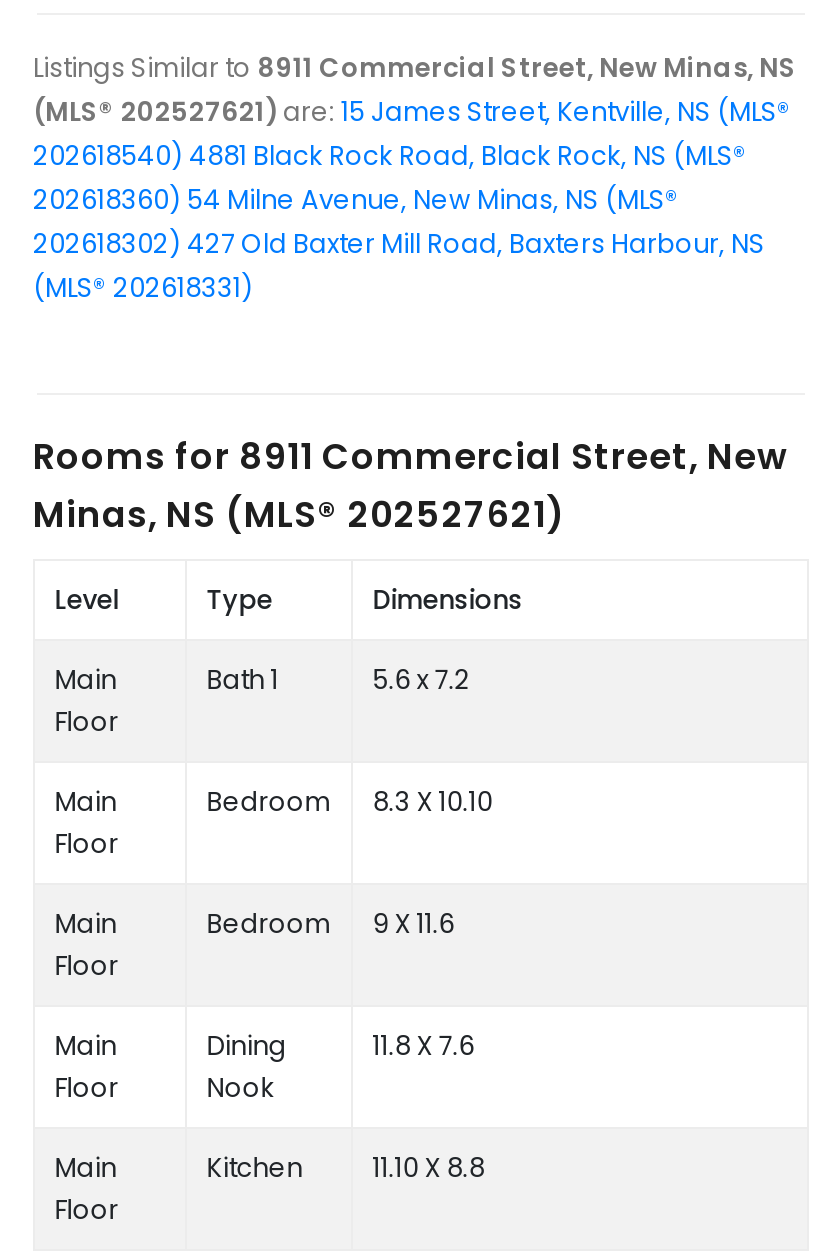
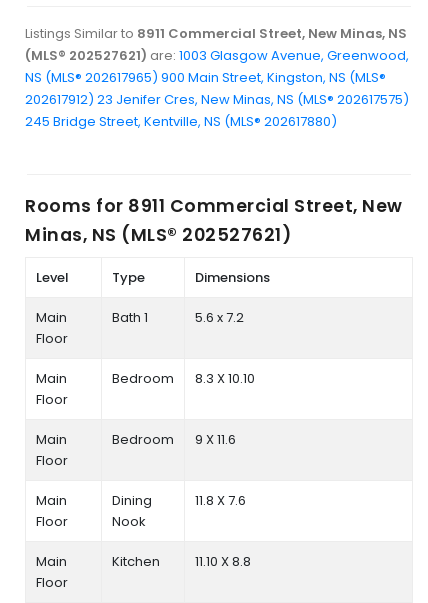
[33,94,791,308] (MLS® 202527621) are: 15 James Street, Kentville, NS (MLS® | 202618540) 4881 Black Rock Road, Black Rock, NS (MLS® | 202618360) 54 Milne Avenue, New Minas, NS (MLS® | 202618302) 427 Old Baxter Mill Road, Baxters Harbour, NS | (MLS® 202618331) -> [25,46,409,131] (MLS® 202527621) are: 1003 Glasgow Avenue, Greenwood, | NS (MLS® 202617965) 900 Main Street, Kingston, NS (MLS® | 202617912) 23 Jenifer Cres, New Minas, NS (MLS® 202617575) | 245 Bridge Street, Kentville, NS (MLS® 202617880)

